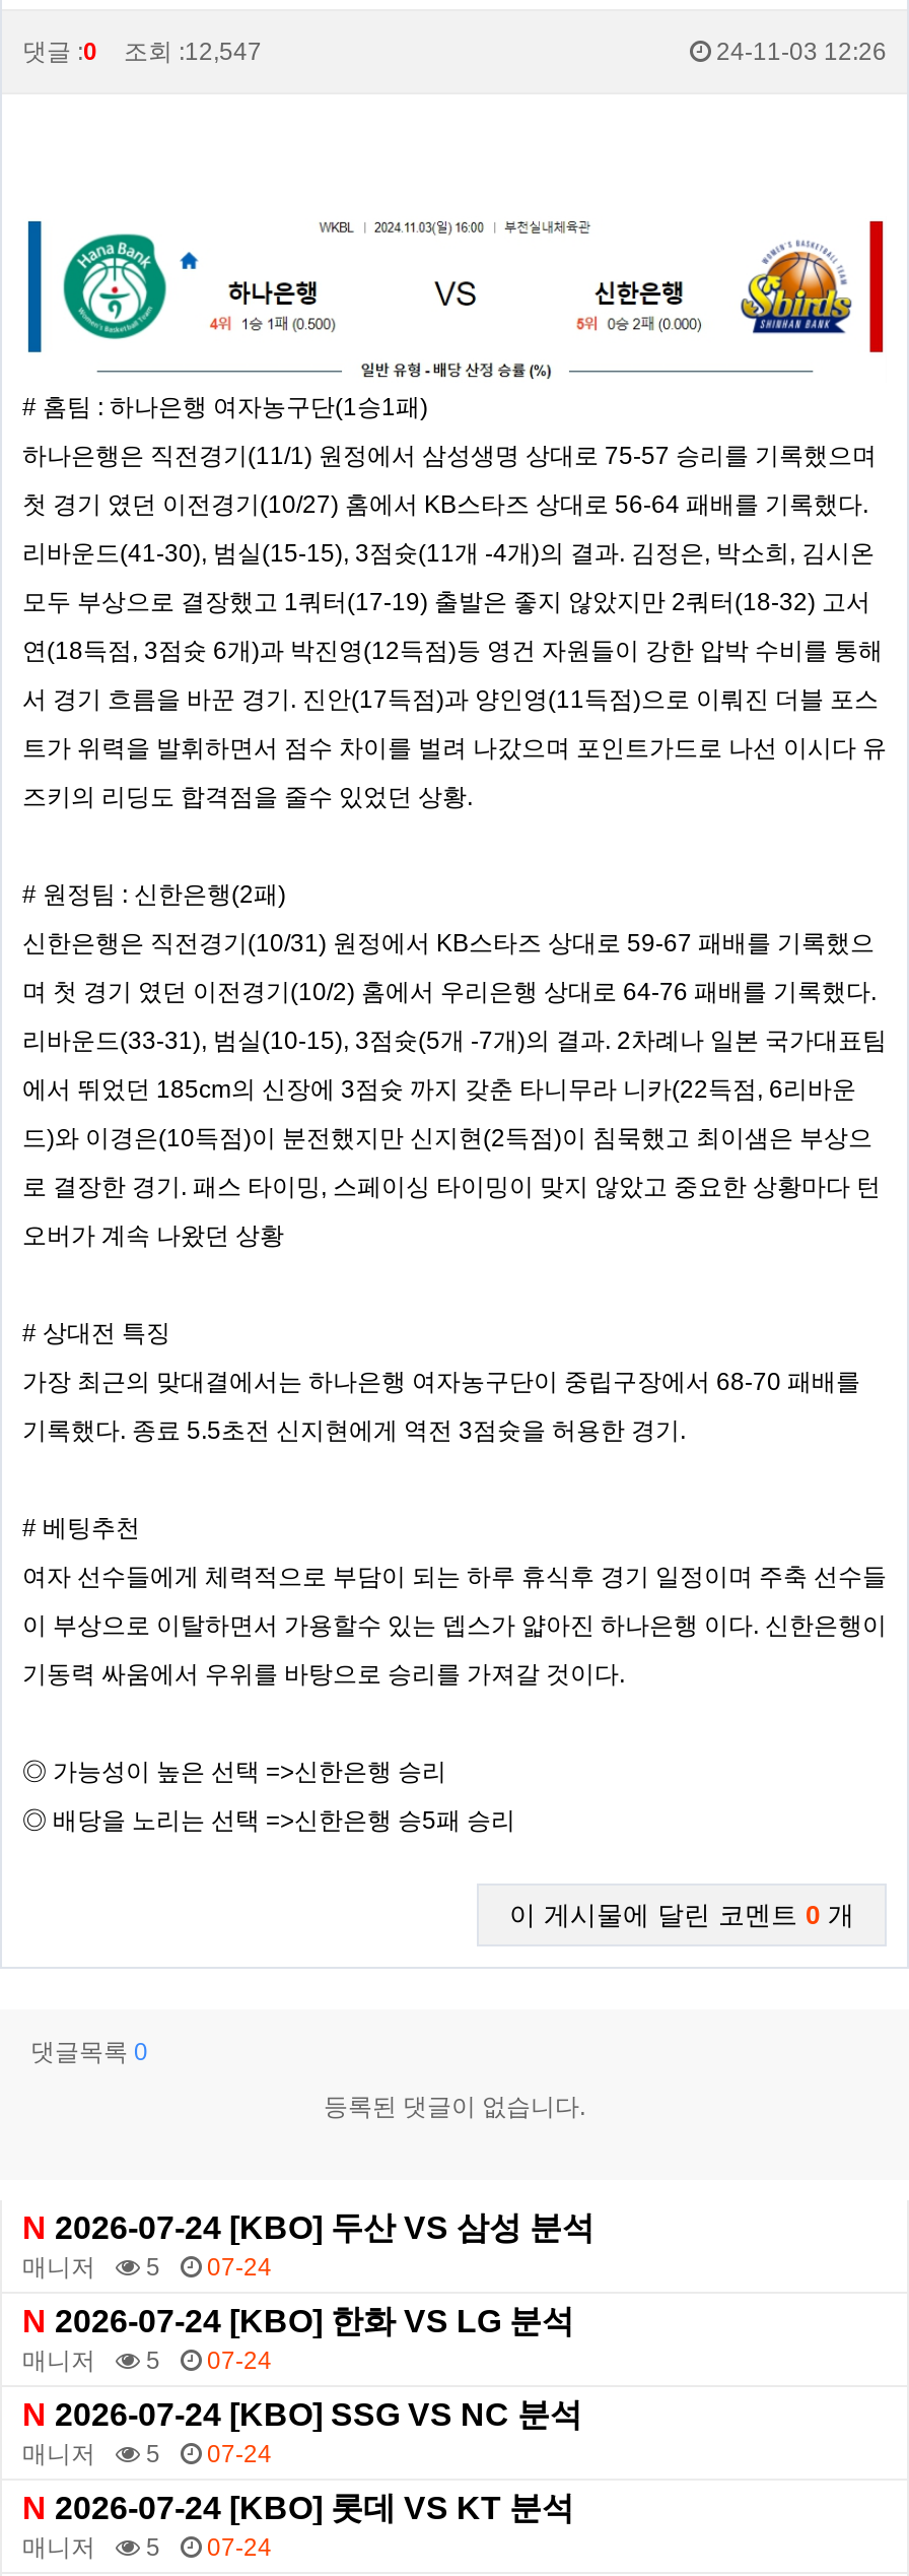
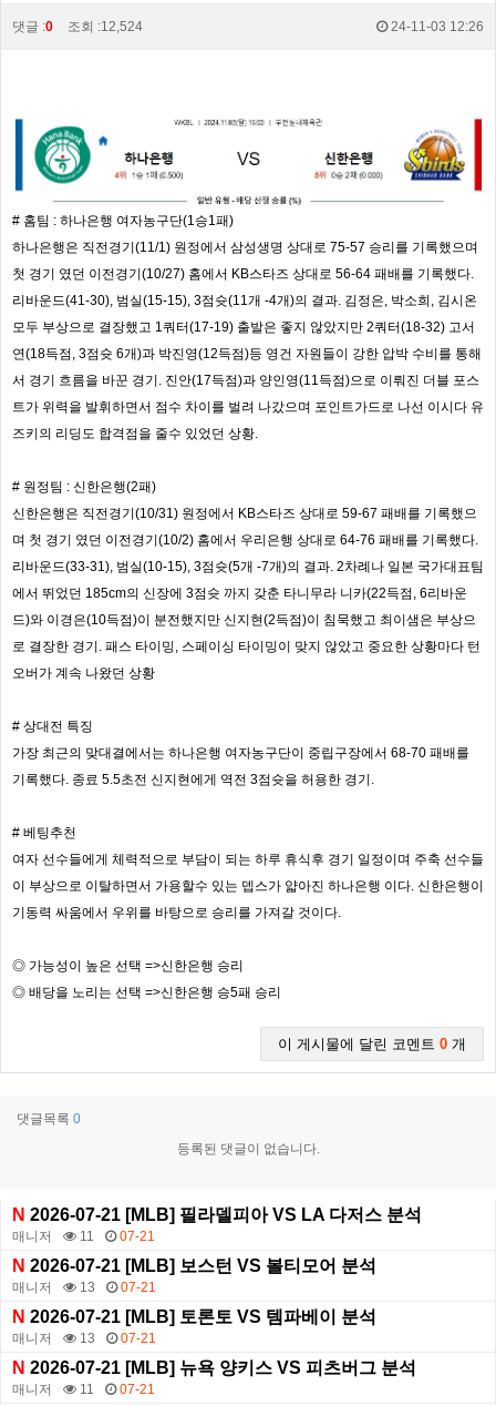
[22,38,262,66] 댓글 : 0 조회 :12,547 -> [12,19,143,35] 댓글 : 0 조회 :12,524
[22,2210,595,2244] N 2026-07-24 [KBO] 두산 VS 삼성 분석 -> [12,1205,422,1224] N 2026-07-21 [MLB] 필라델피아 VS LA 다저스 분석
[146,2252,160,2281] 5 -> [80,1228,94,1244] 11
[207,2252,272,2281] 07-24 -> [120,1228,155,1244] 07-21
[22,2303,574,2338] N 2026-07-24 [KBO] 한화 VS LG 분석 -> [12,1256,376,1275] N 2026-07-21 [MLB] 보스턴 VS 볼티모어 분석
[146,2346,160,2374] 5 -> [80,1279,95,1295] 13
[207,2346,272,2374] 07-24 -> [121,1279,156,1295] 07-21
[22,2396,582,2431] N 2026-07-24 [KBO] SSG VS NC 분석 -> [12,1307,376,1326] N 2026-07-21 [MLB] 토론토 VS 템파베이 분석
[146,2439,272,2468] 5 | 07-24 -> [80,1330,156,1346] 13 | 07-21
[22,2490,574,2524] N 2026-07-24 [KBO] 롯데 VS KT 분석 -> [12,1358,416,1377] N 2026-07-21 [MLB] 뉴욕 양키스 VS 피츠버그 분석
[146,2533,160,2561] 5 -> [80,1381,94,1397] 11
[207,2533,272,2561] 07-24 -> [120,1381,155,1397] 07-21

